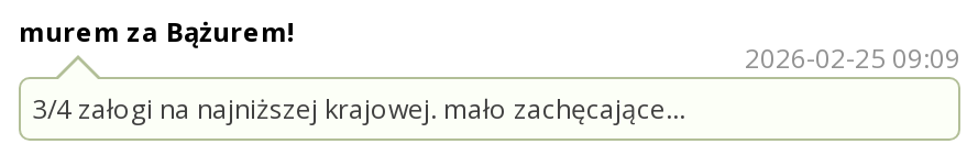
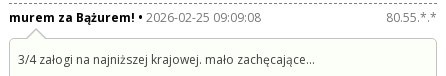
[745,39,960,76] 2026-02-25 09:09 -> [146,9,437,26] 2026-02-25 09:09:08 | 80.55.*.*

